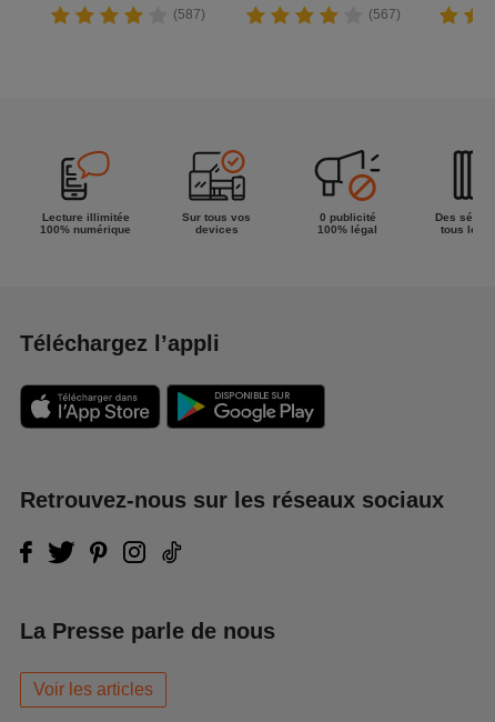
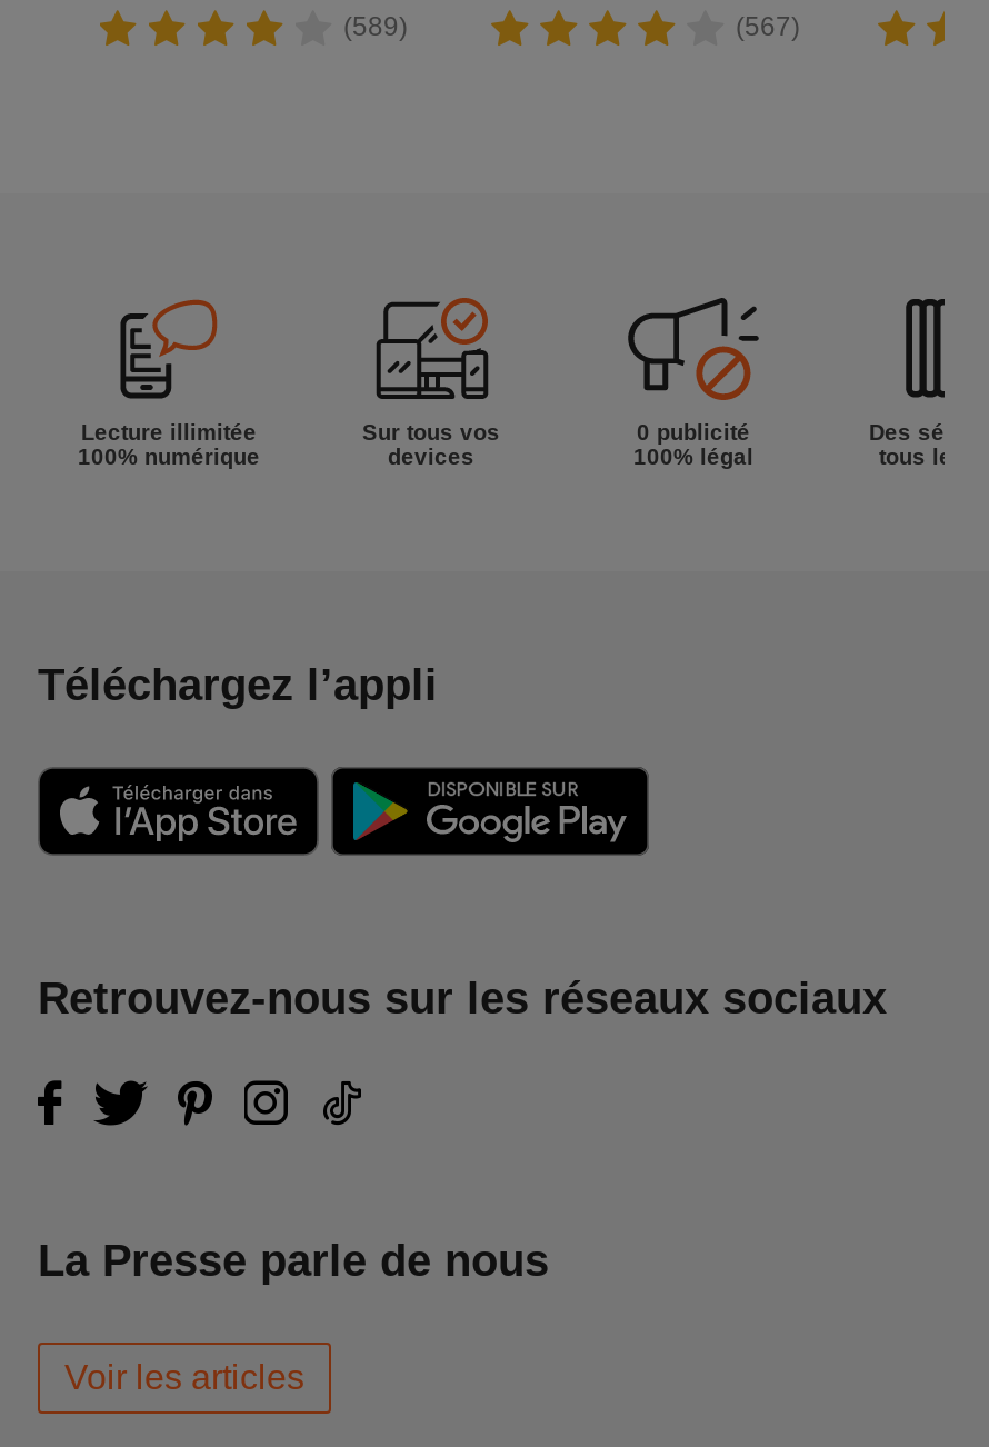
[173,7,205,22] (587) -> [343,11,408,42] (589)

